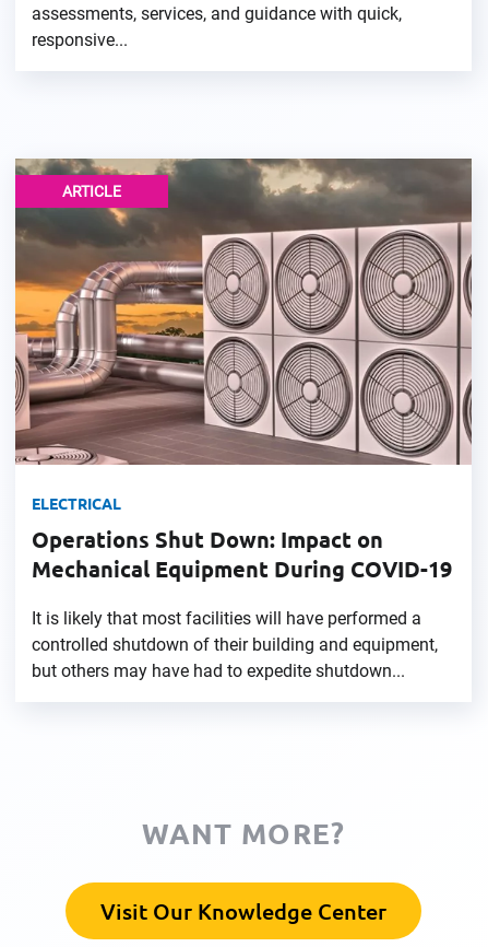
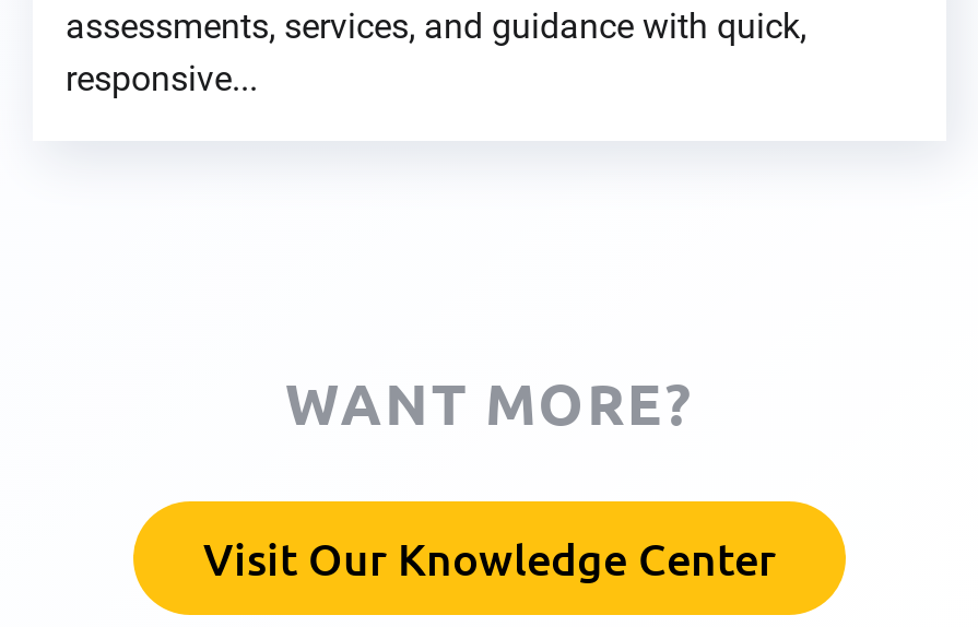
[14,157,473,466] [image] | ARTICLE -> none
[32,493,452,681] ELECTRICAL | Operations Shut Down: Impact on | Mechanical Equipment During COVID-19 | It is likely that most facilities will have performed a | controlled shutdown of their building and equipment, | but others may have had to expedite shutdown... -> none

